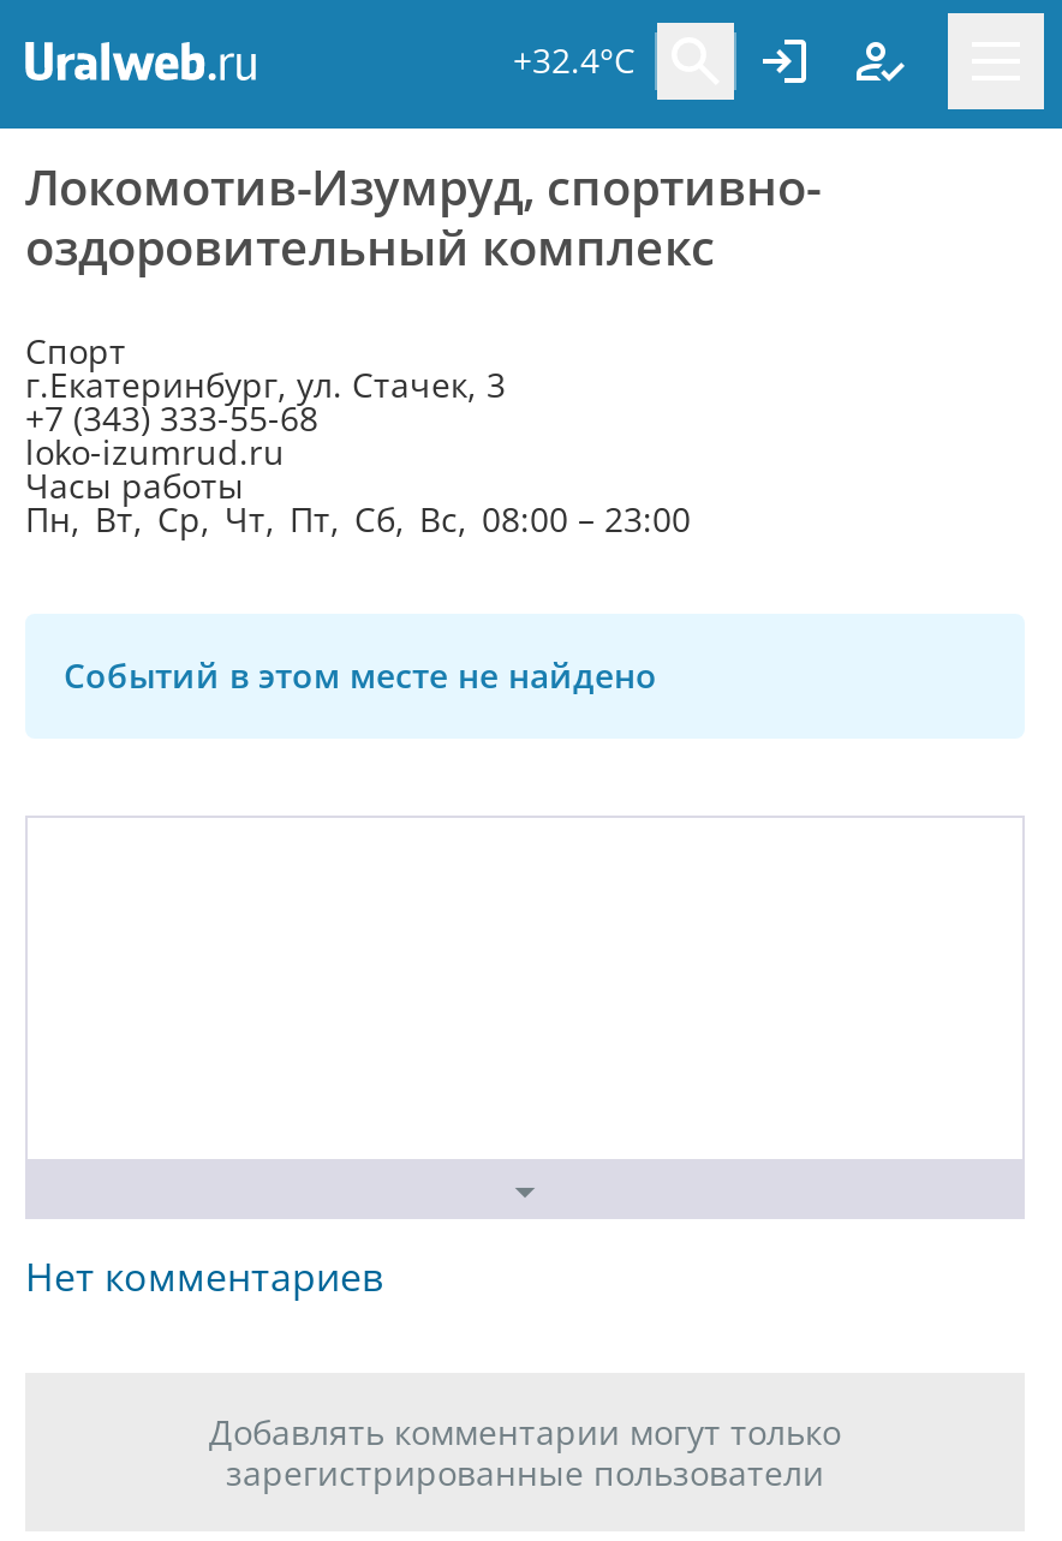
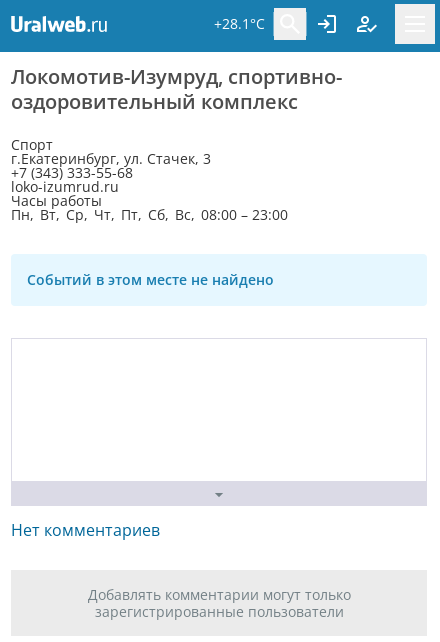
[513,37,636,83] +32.4°C -> [214,14,265,33] +28.1°C

